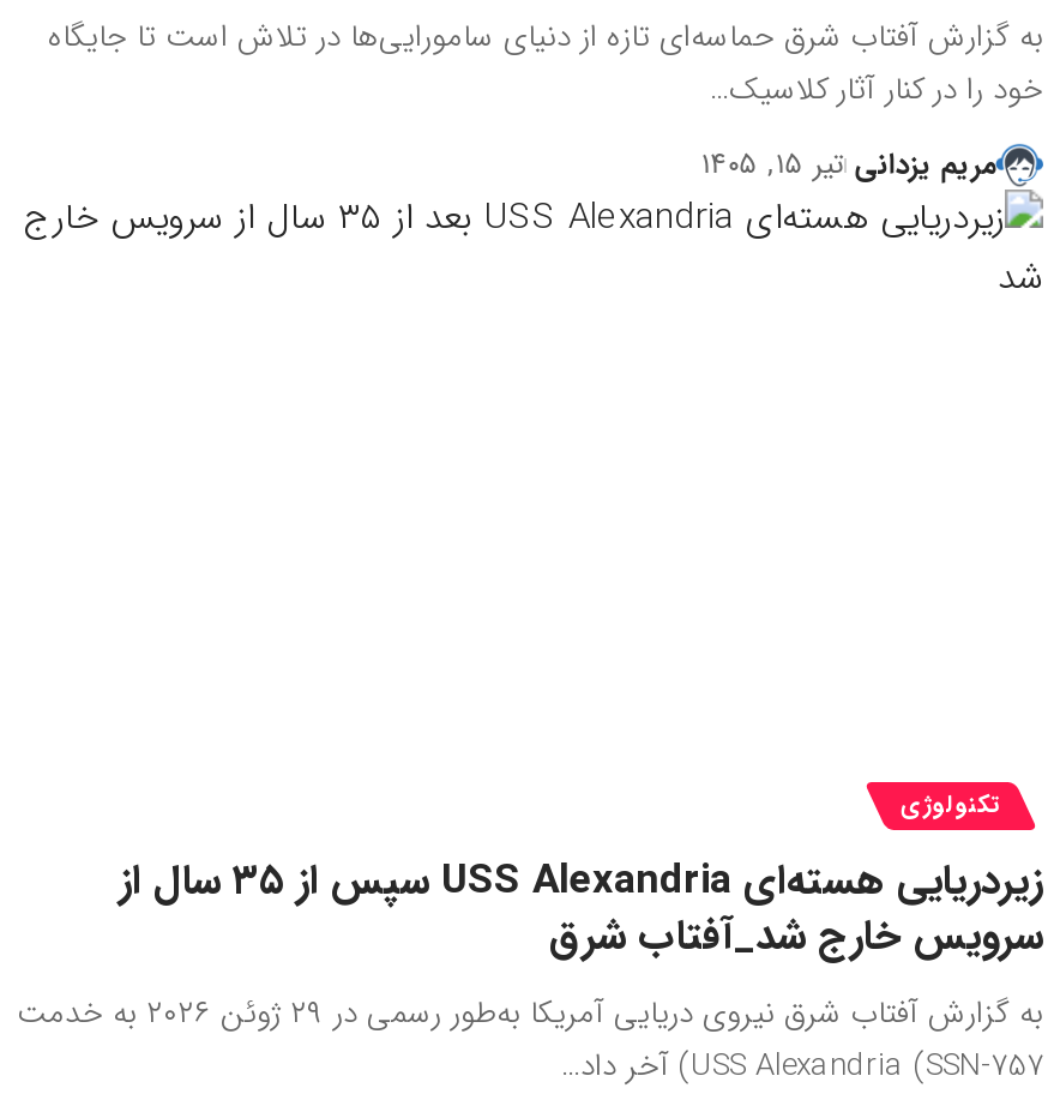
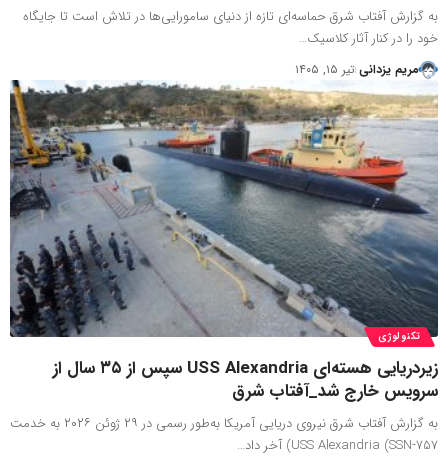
none -> [9,79,439,338] [image]

